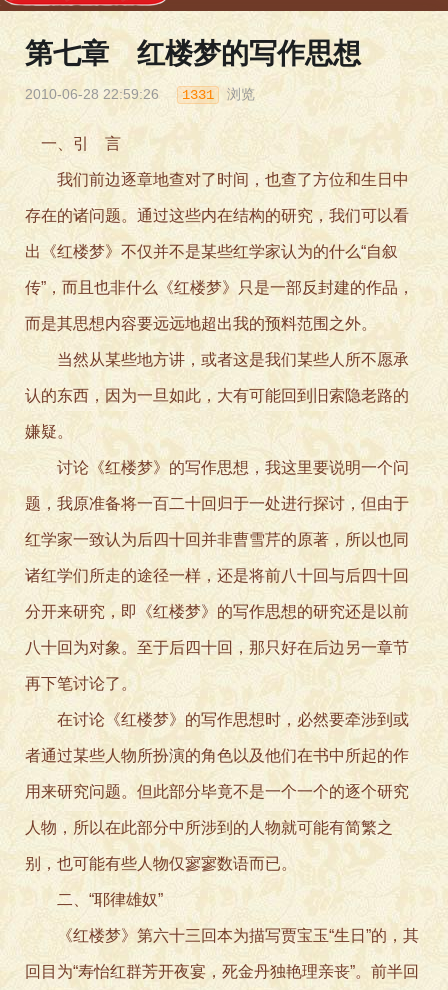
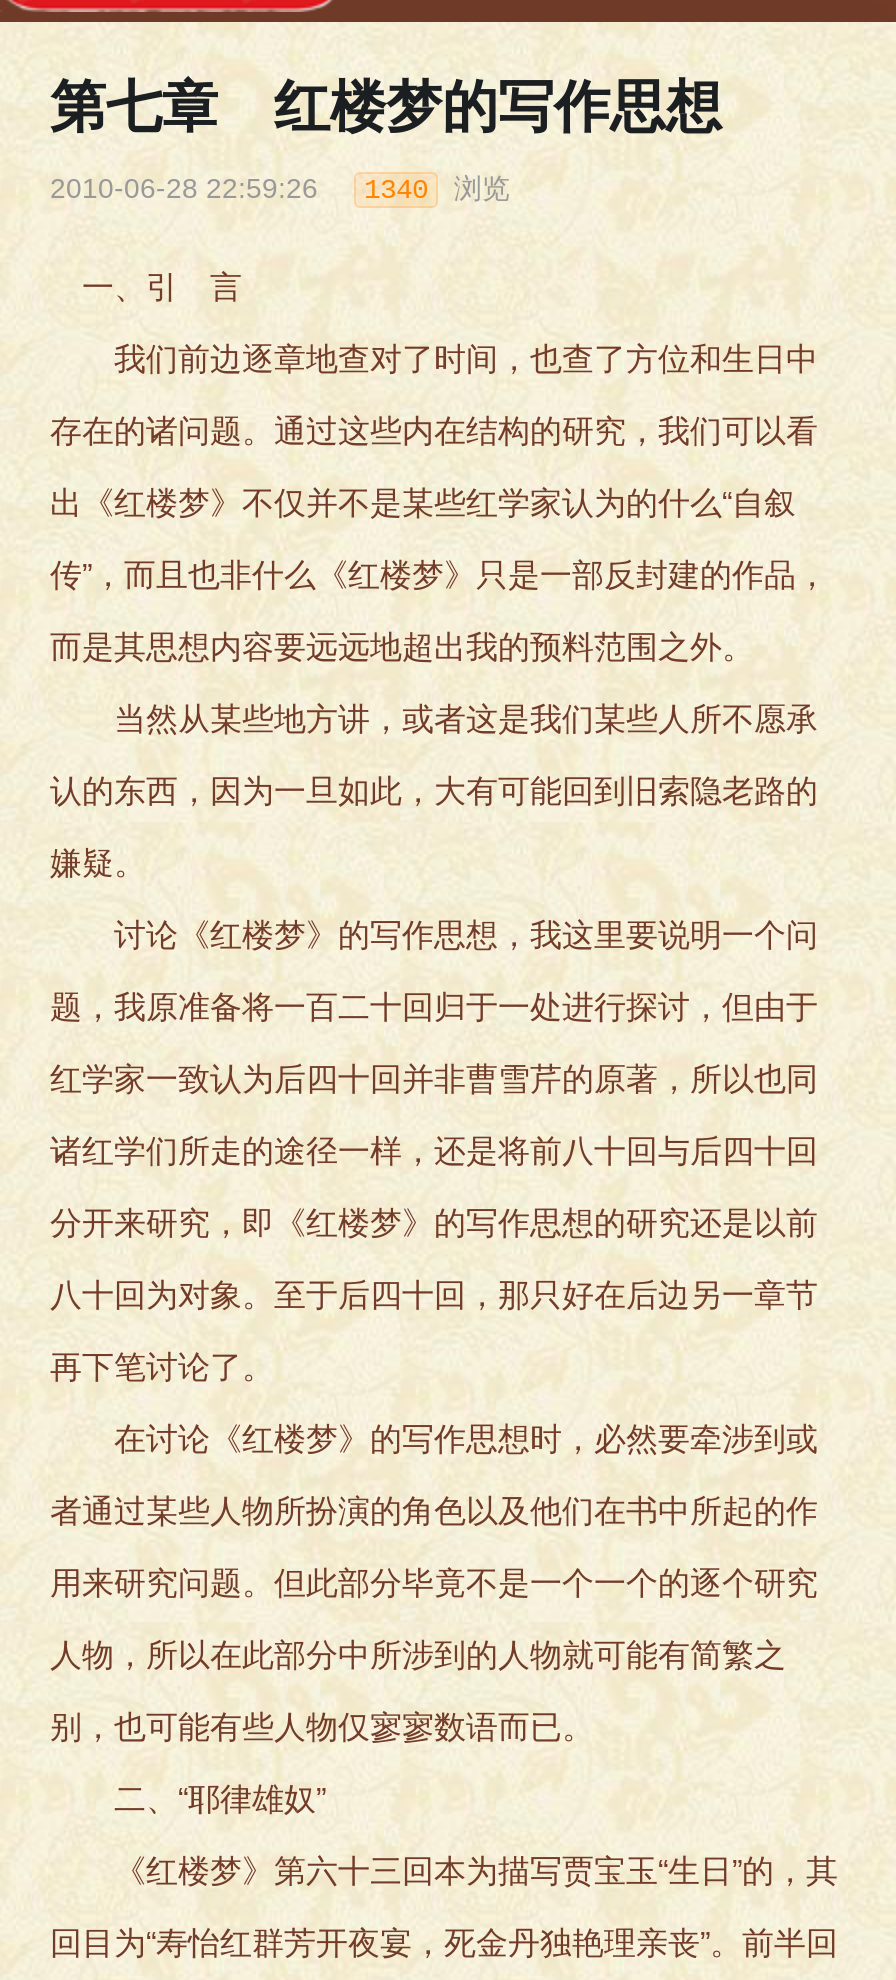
[25,86,255,103] 2010-06-28 22:59:26 1331 浏览 -> [50,172,510,206] 2010-06-28 22:59:26 1340 浏览

